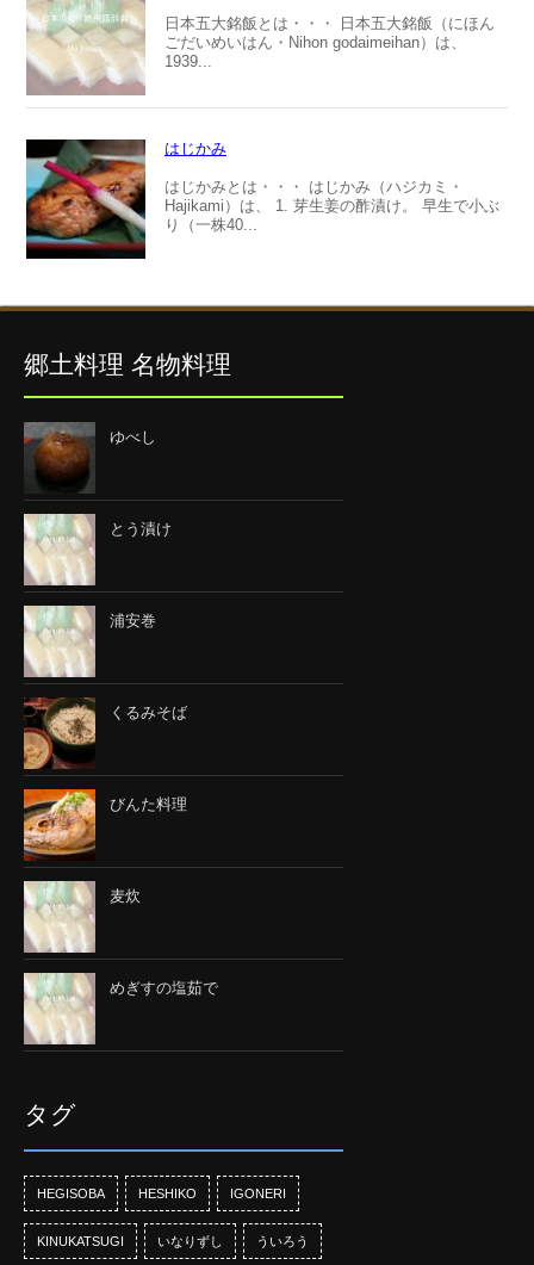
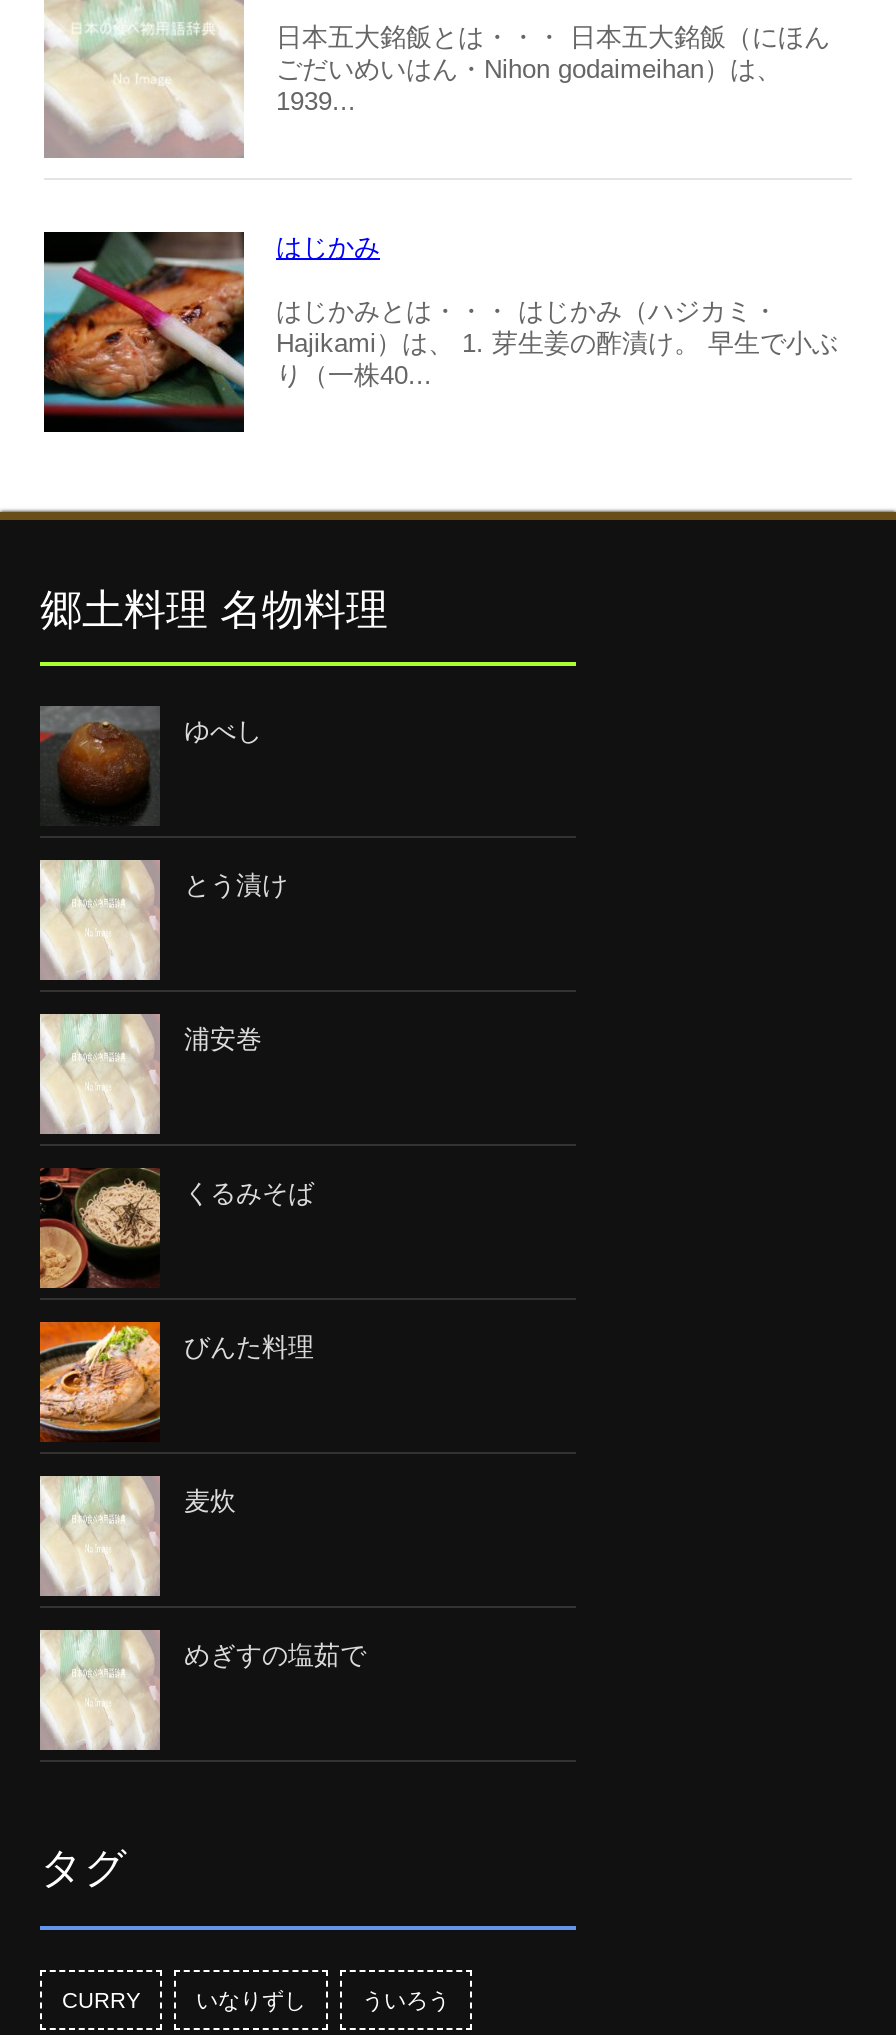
[37,1186,286,1248] HEGISOBA | HESHIKO | IGONERI | KINUKATSUGI -> [62,1989,140,2013] CURRY

